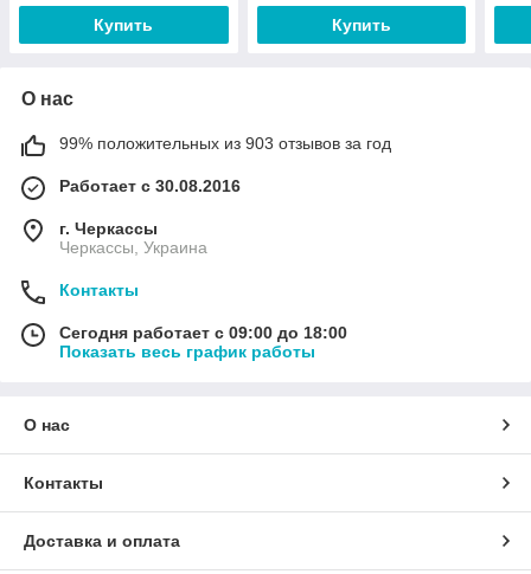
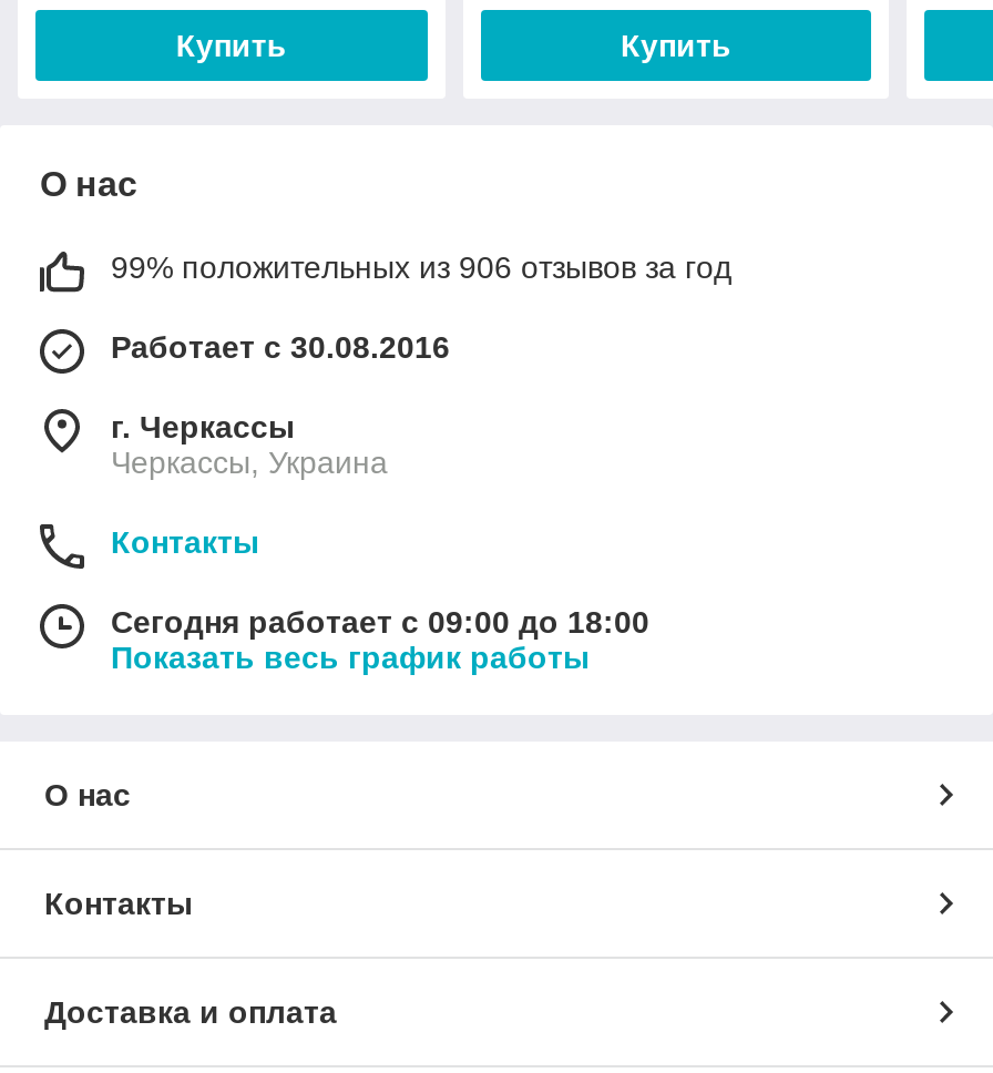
[59,133,391,152] 99% положительных из 903 отзывов за год -> [111,249,731,284] 99% положительных из 906 отзывов за год

